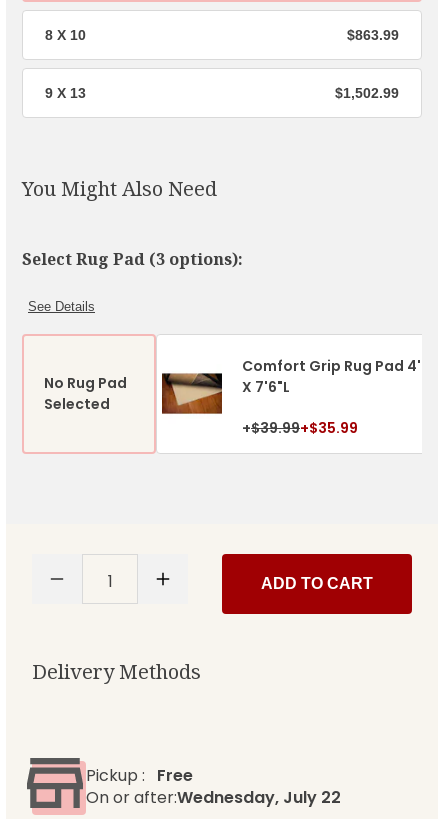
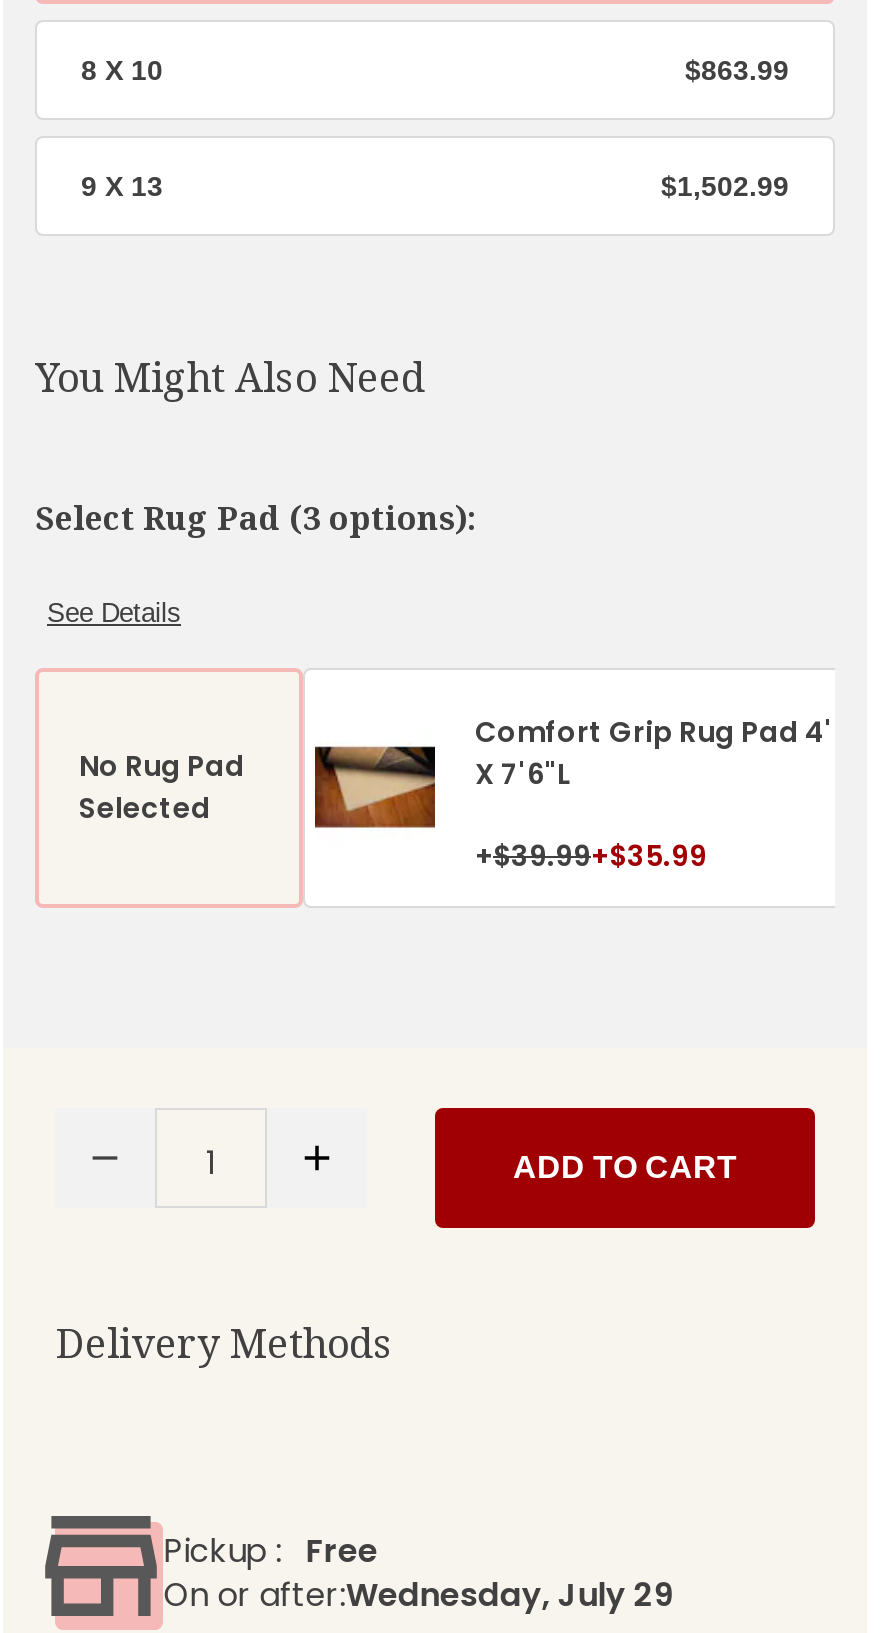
[86,786,341,809] On or after:Wednesday, July 22 -> [164,1573,674,1619] On or after:Wednesday, July 29

